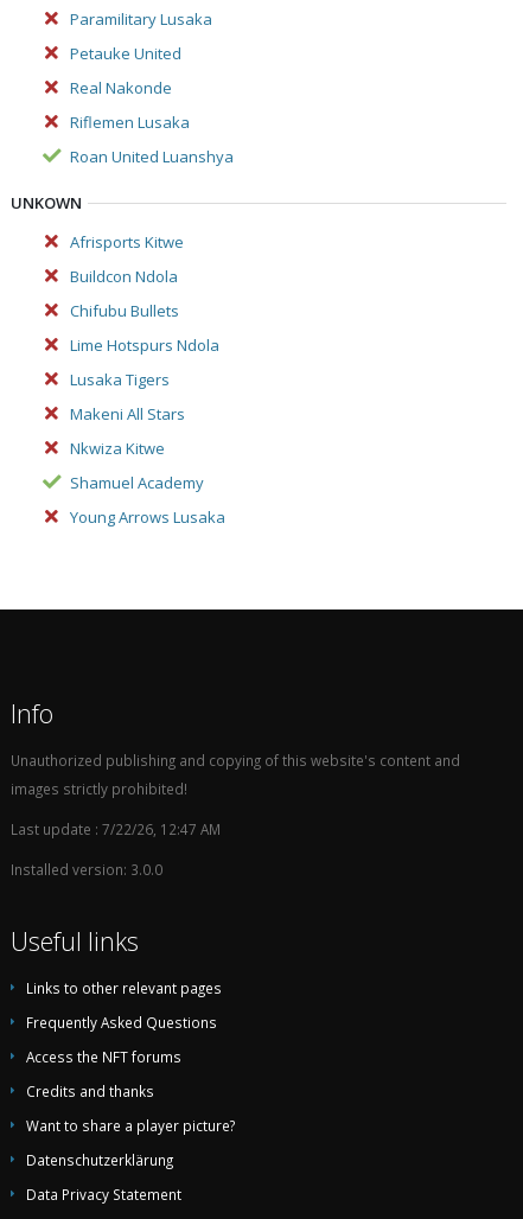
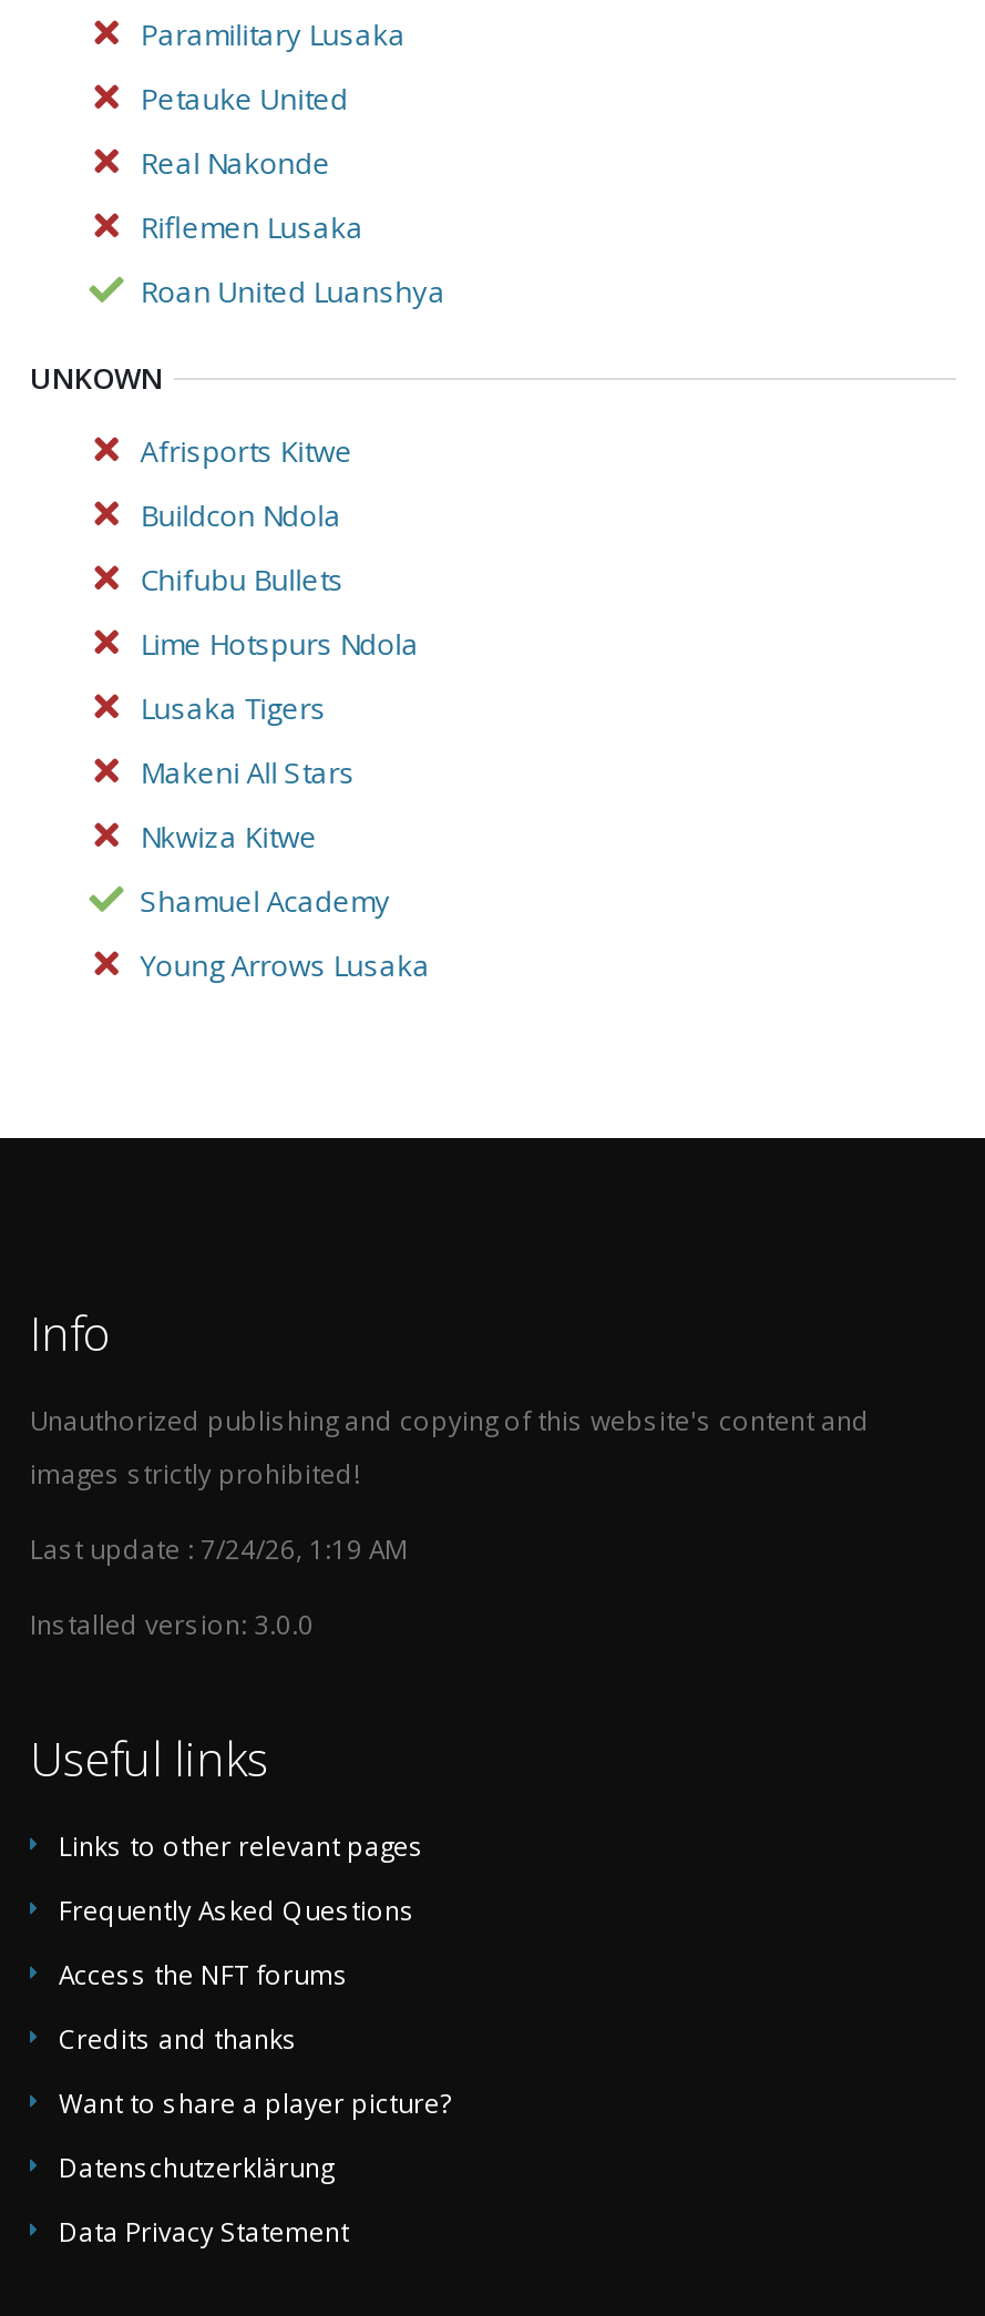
[11,820,221,838] Last update : 7/22/26, 12:47 AM -> [30,1531,407,1566] Last update : 7/24/26, 1:19 AM

